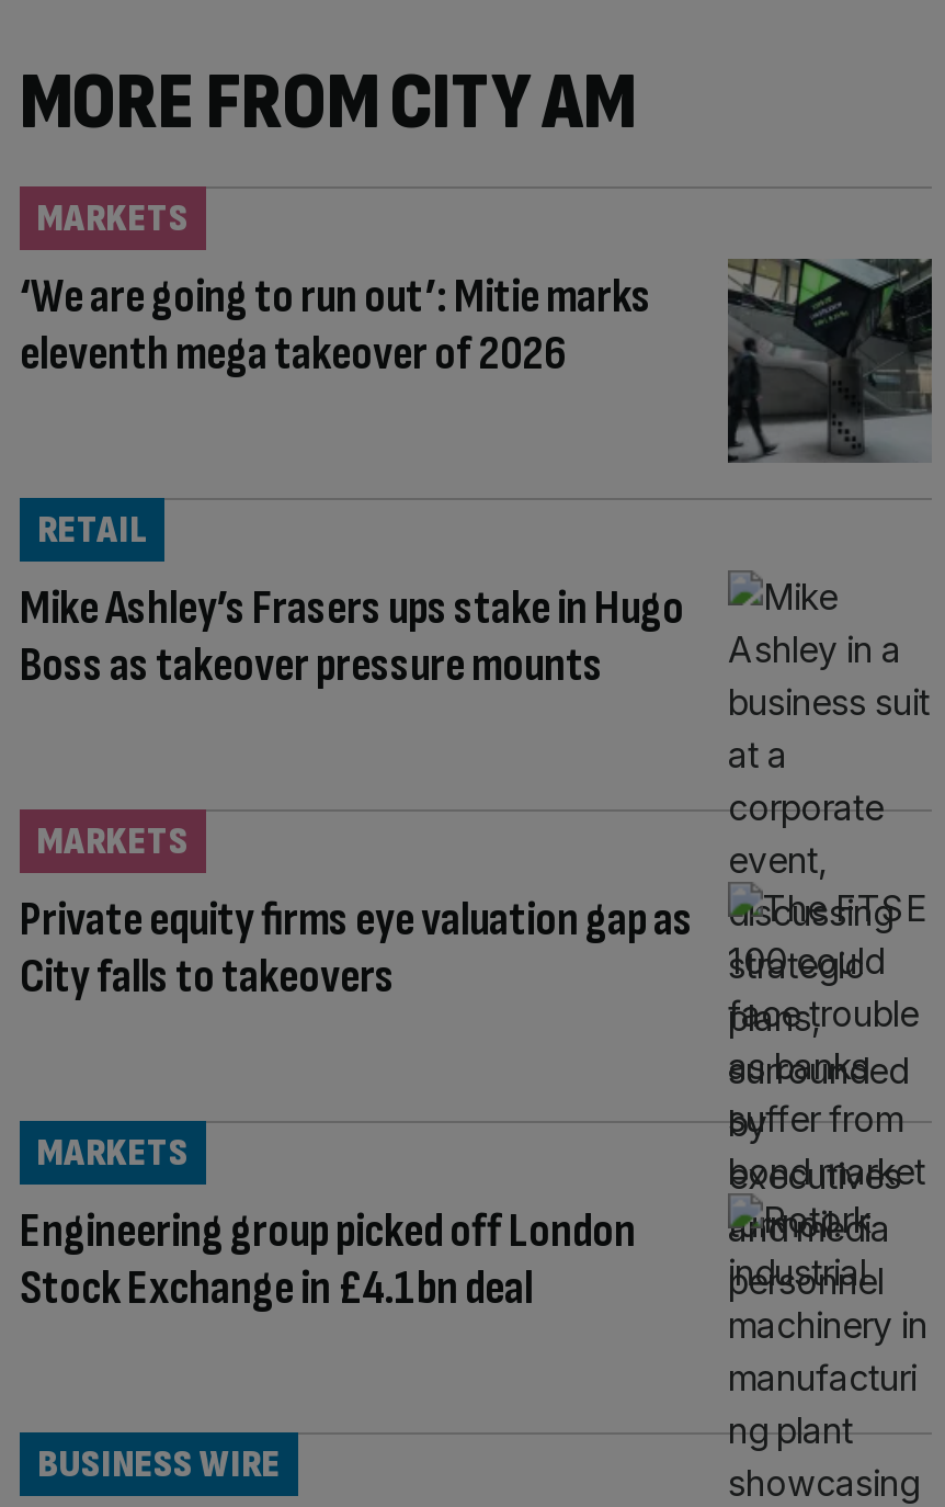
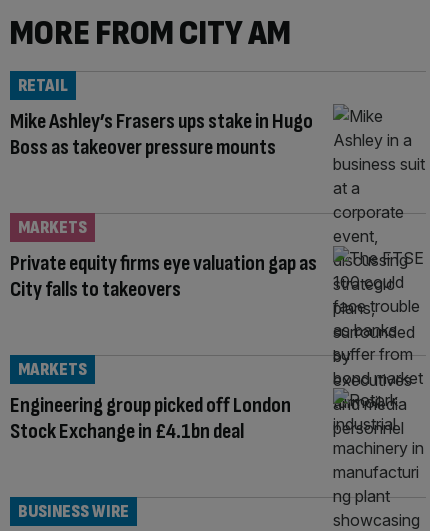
[37,195,189,241] MARKETS -> none
[20,257,934,465] [image] | ‘We are going to run out’: Mitie marks | eleventh mega takeover of 2026 -> none

